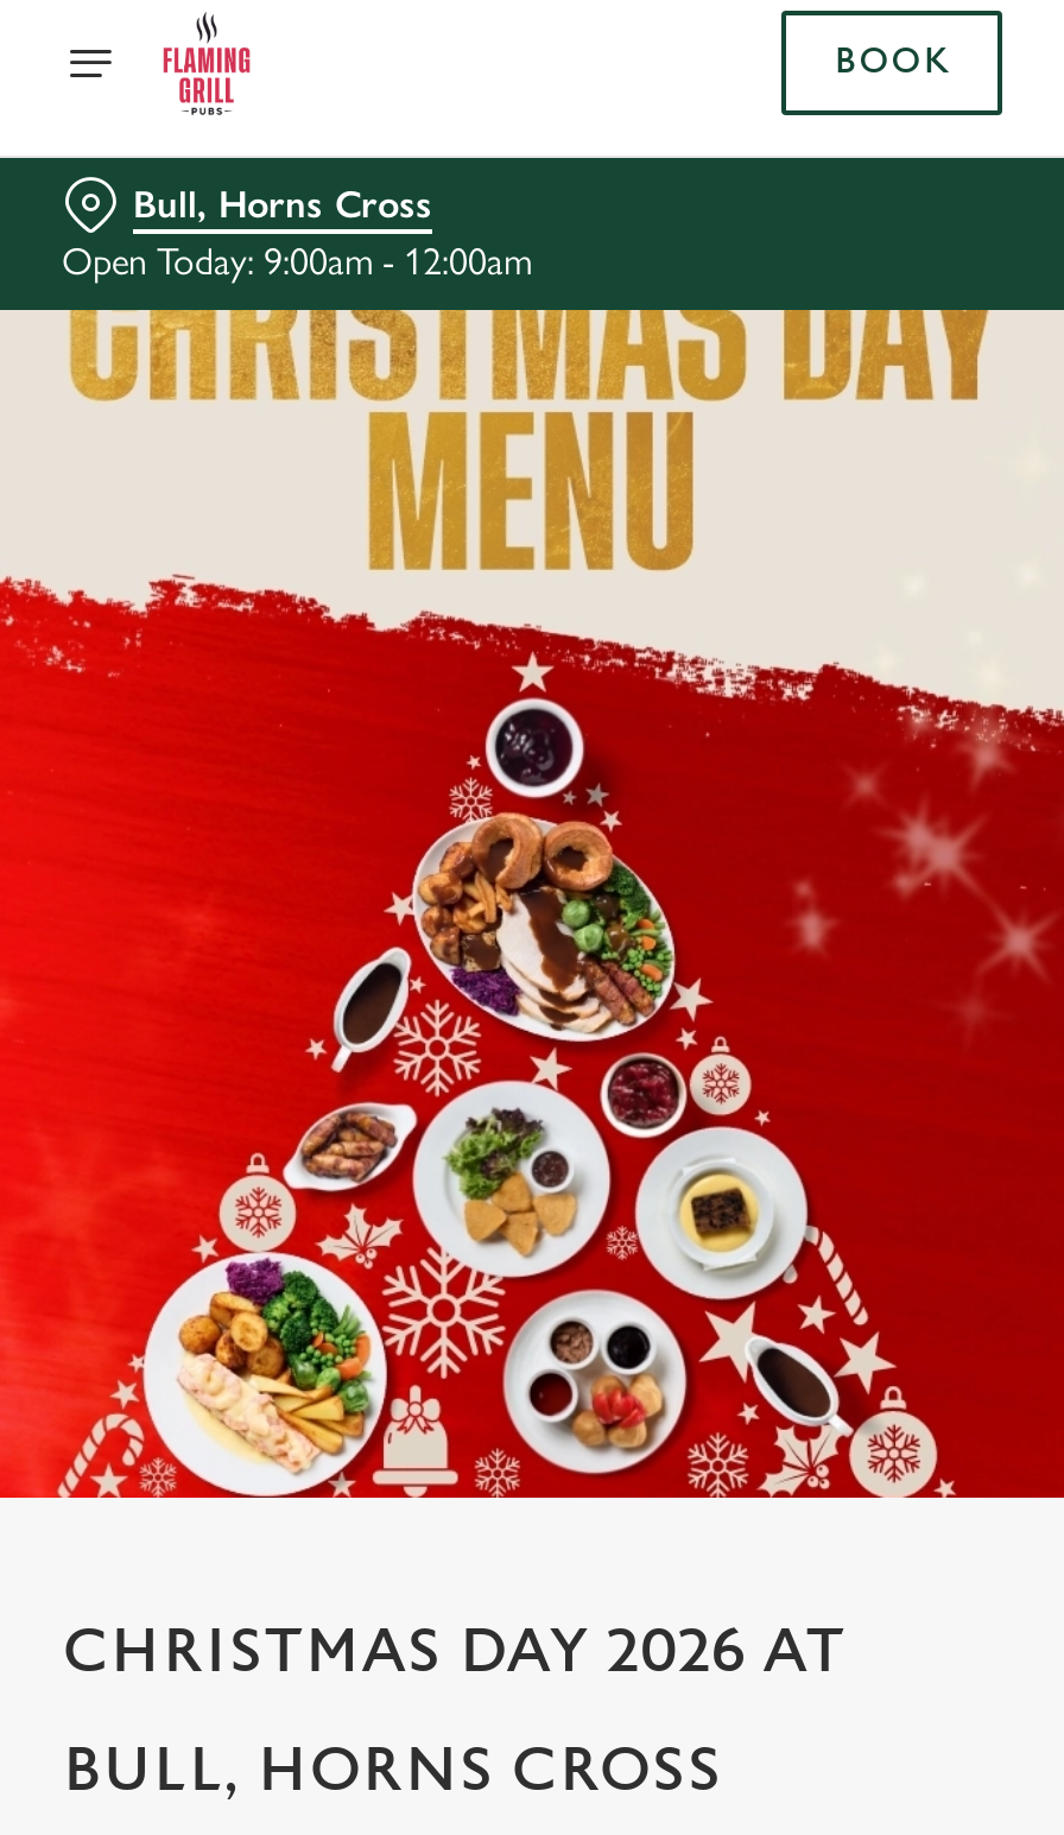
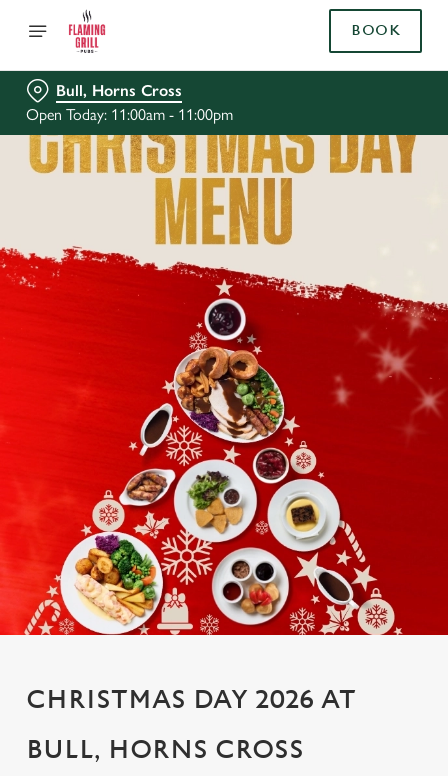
[62,239,532,284] Open Today: 9:00am - 12:00am -> [26,105,233,124] Open Today: 11:00am - 11:00pm

